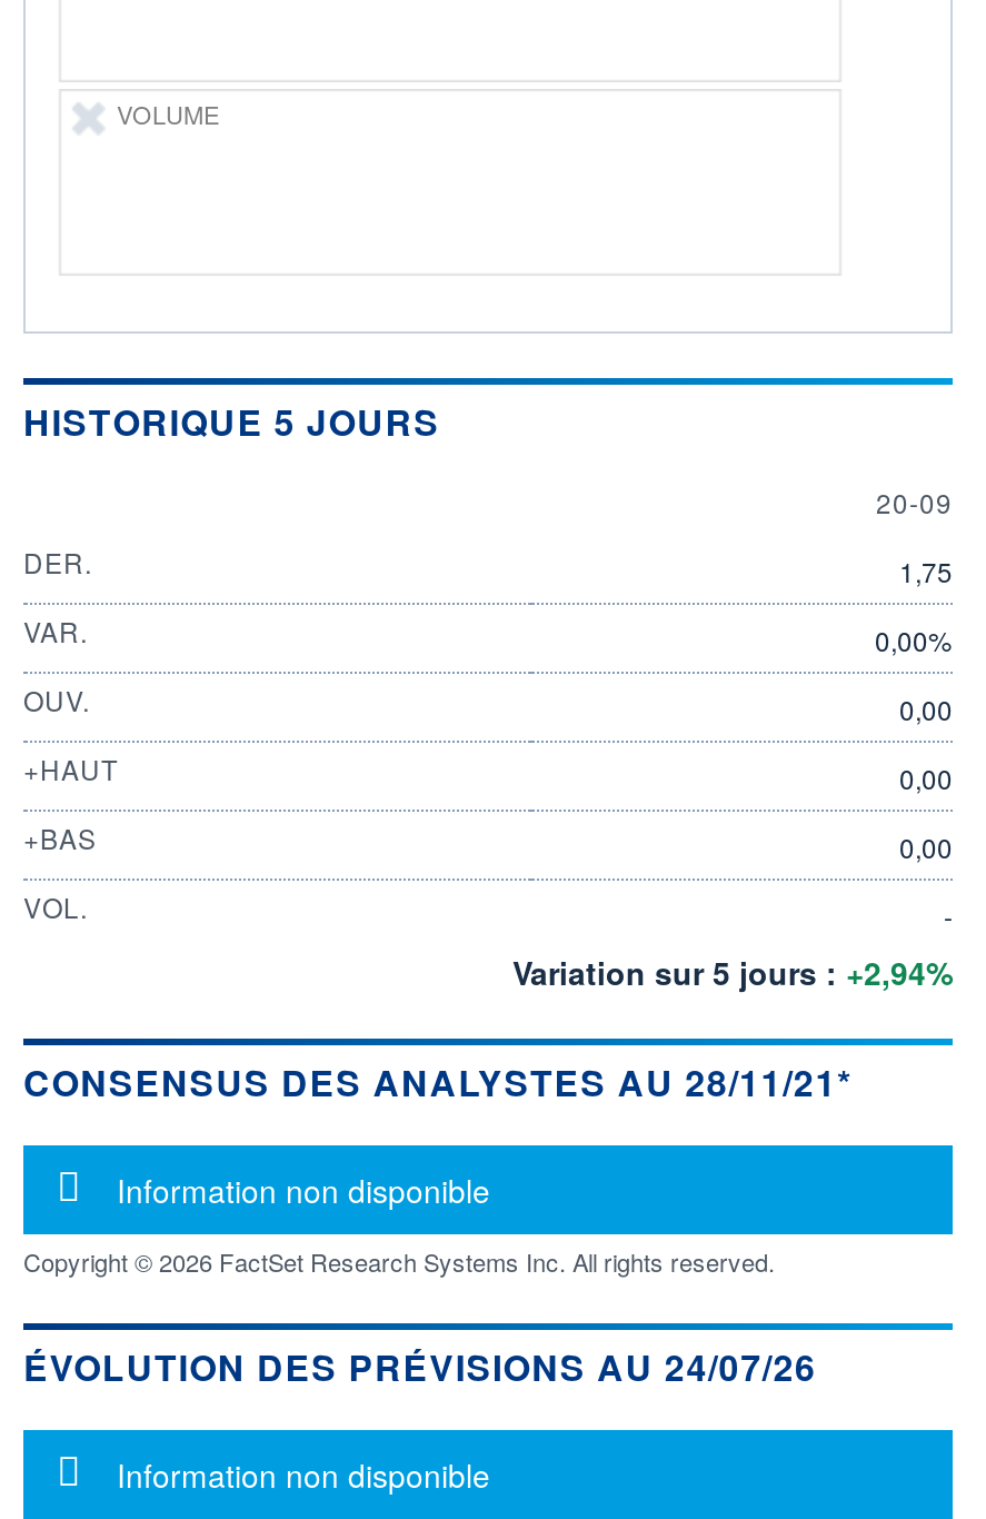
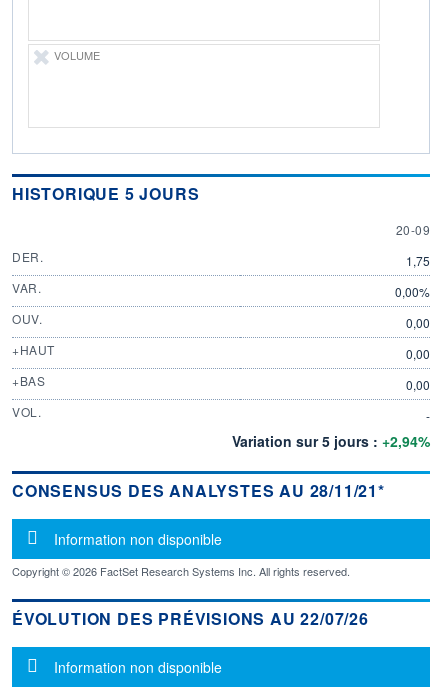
[23,1341,817,1392] ÉVOLUTION DES PRÉVISIONS AU 24/07/26 -> [12,607,369,630] ÉVOLUTION DES PRÉVISIONS AU 22/07/26

